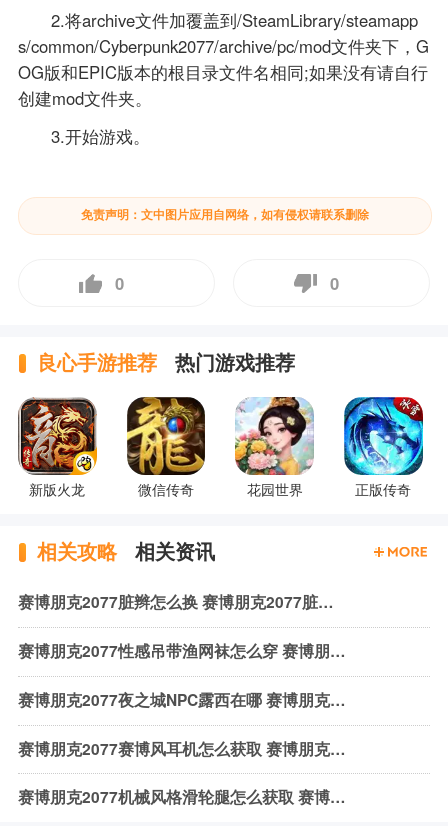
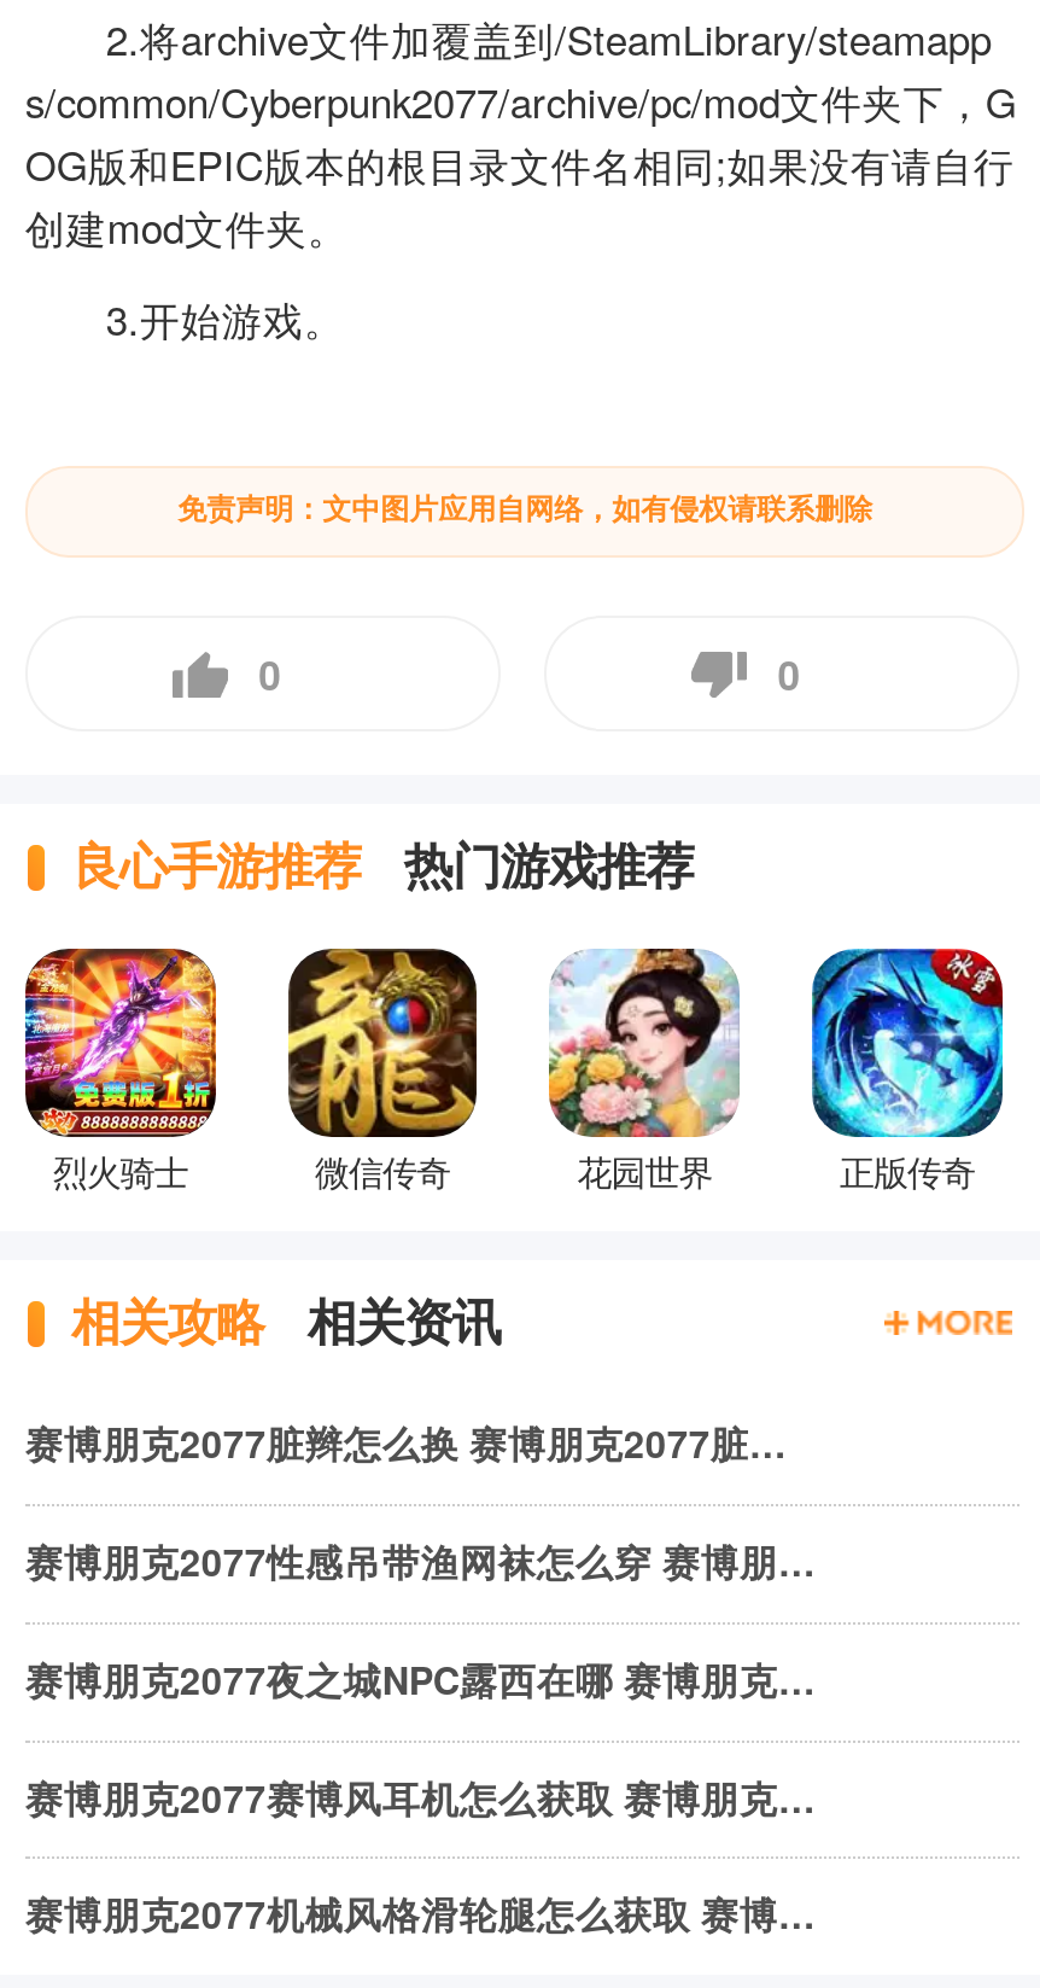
[17,397,98,498] [image] | 新版火龙 -> [23,946,218,1193] [image] | 烈火骑士

